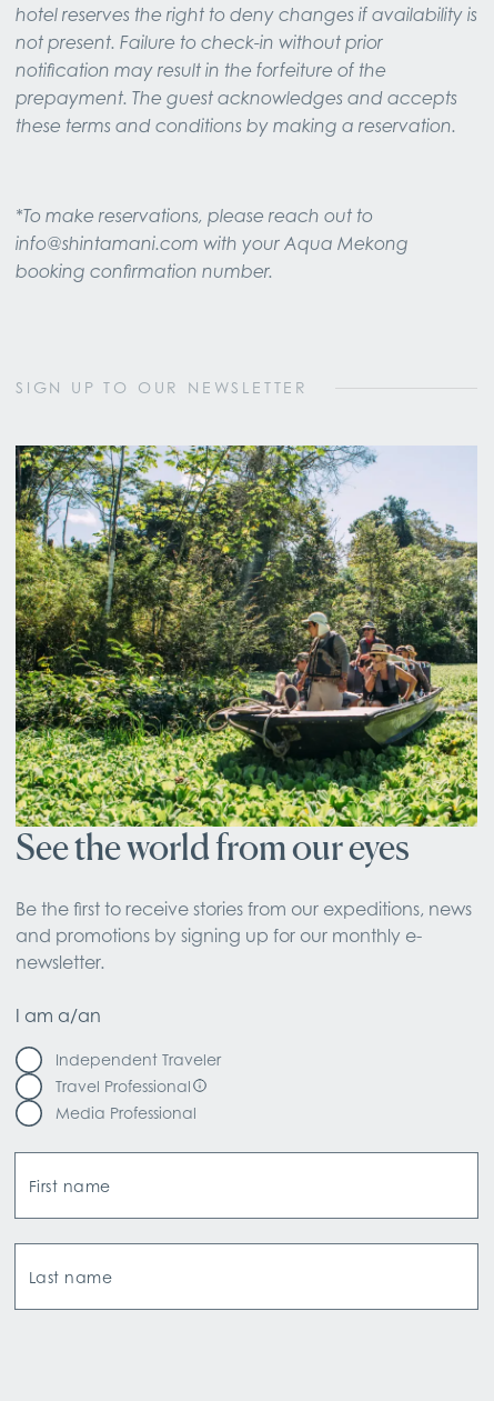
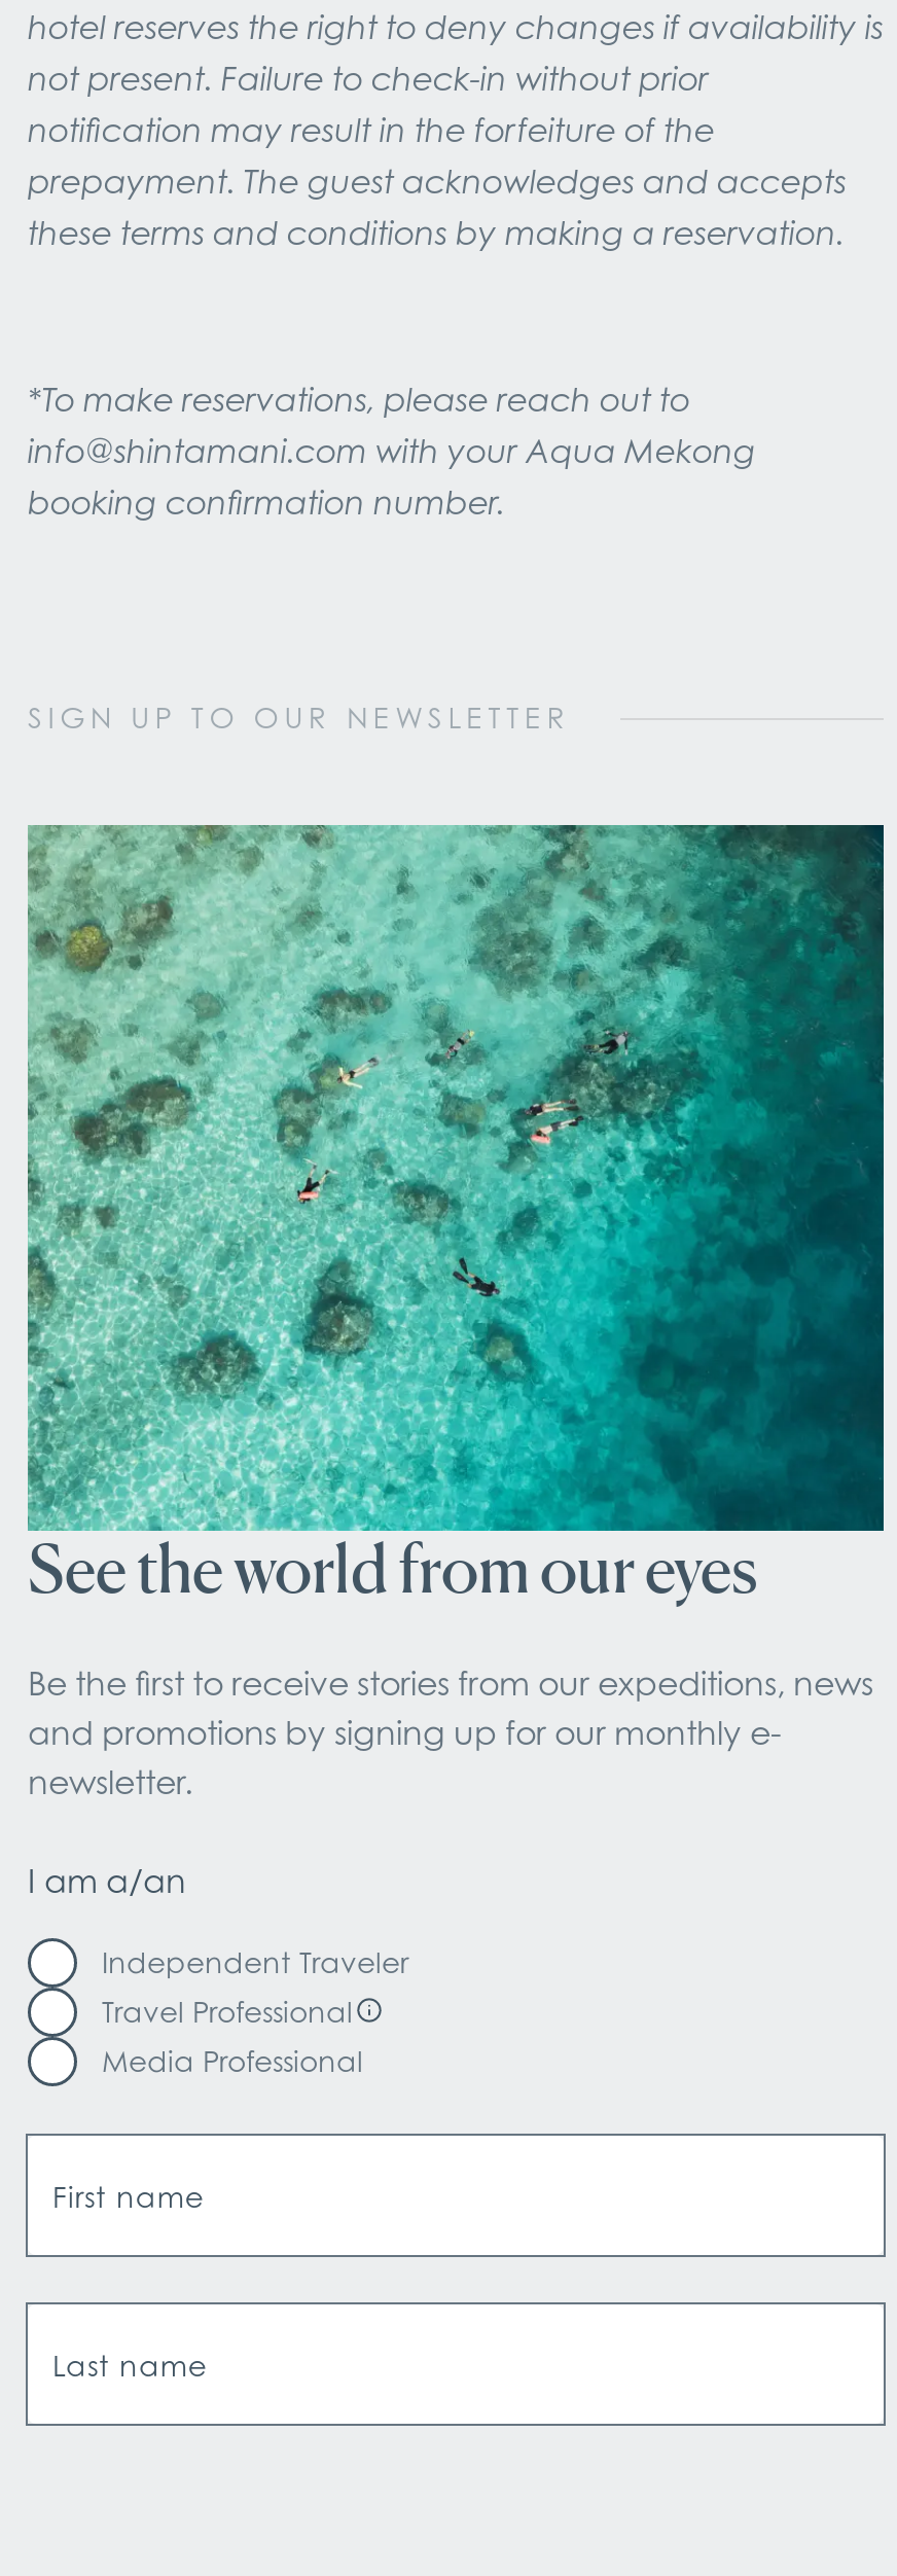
[14,444,478,828] [image] -> [26,823,886,1533] [image]

